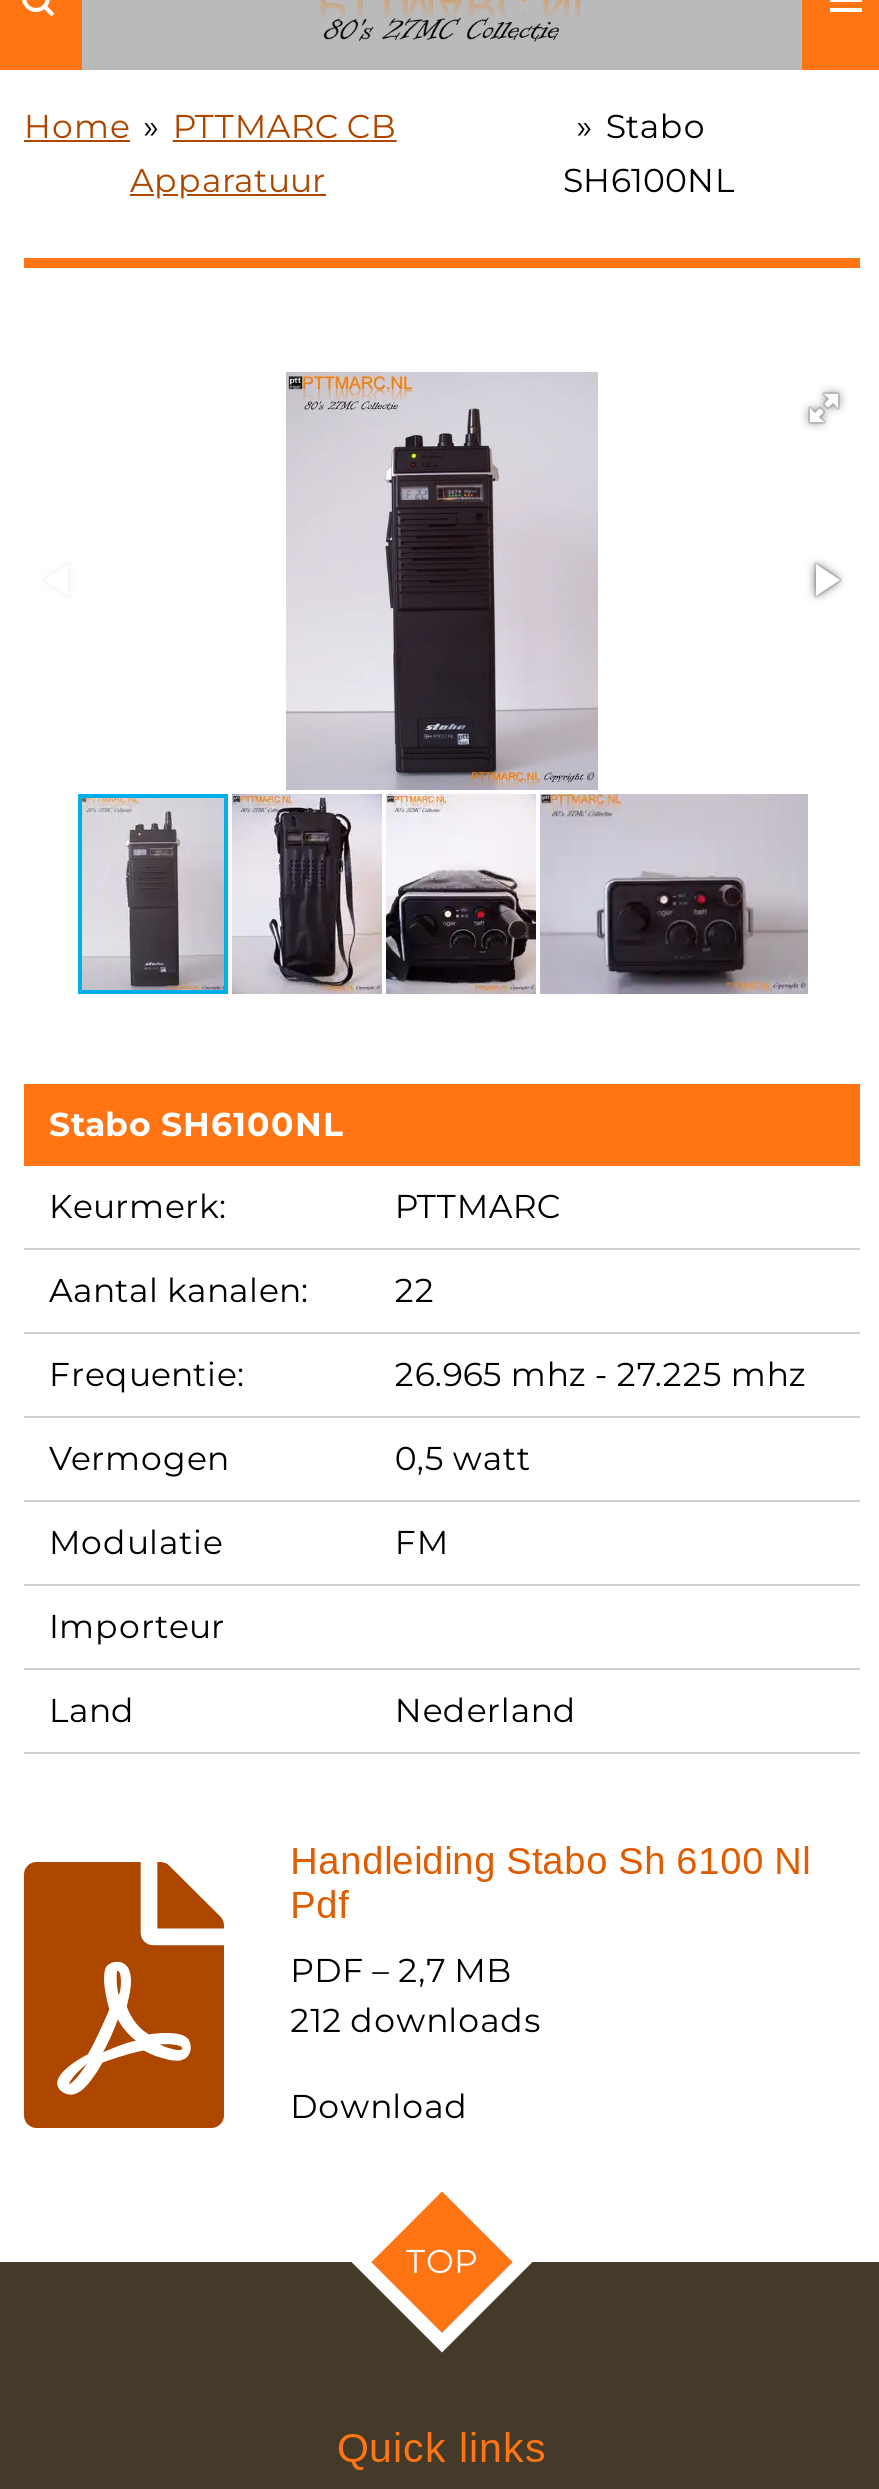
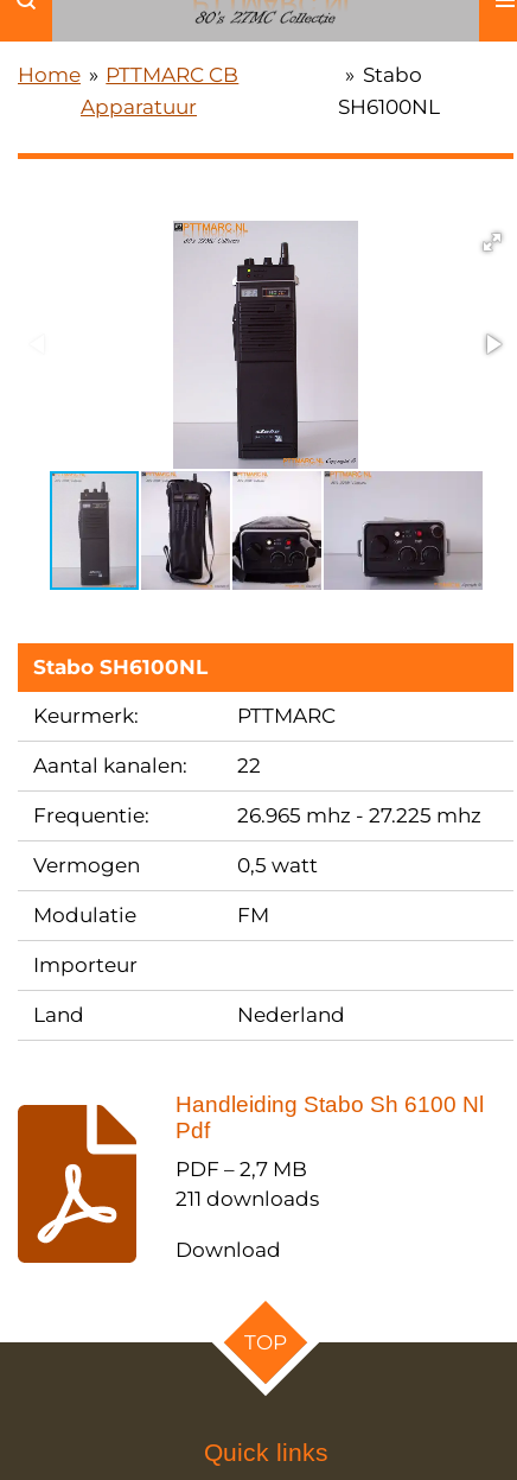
[290,1999,540,2039] 212 downloads -> [176,1186,319,1210] 211 downloads

